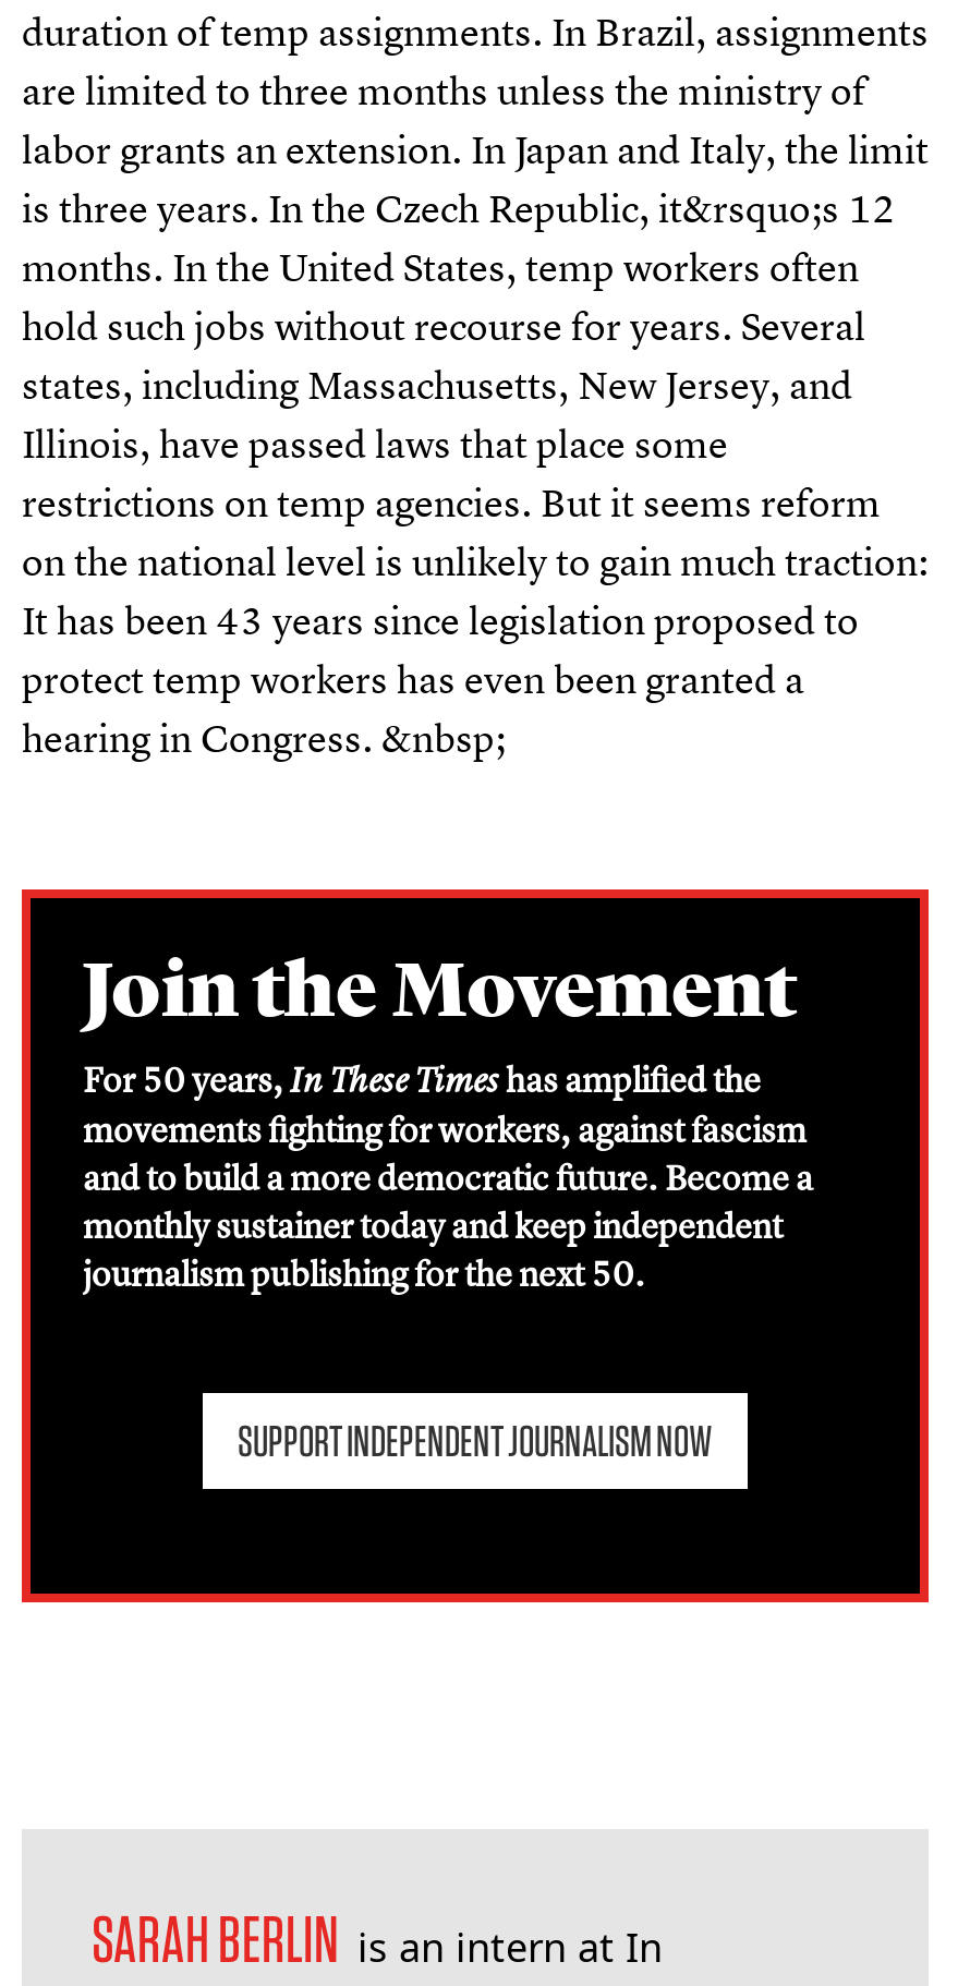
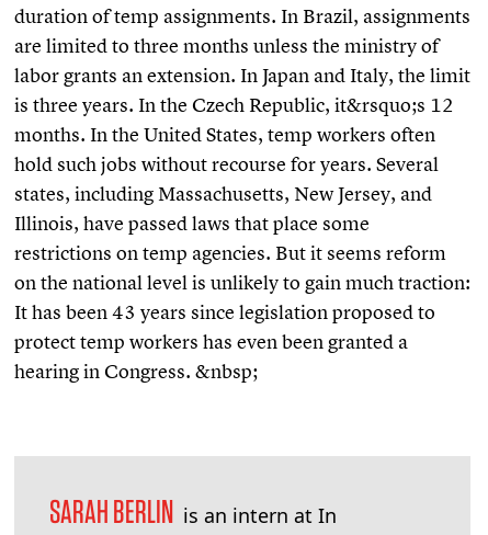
[20,887,931,1604] [image] | Join the Movement | For 50 years,In These Timeshas amplified the | movements fighting for workers, against fascism | and to build a more democratic future. Become a | monthly sustainer today and keep independent | journalism publishing for the next 50. | SUPPORT INDEPENDENT JOURNALISM NOW -> none

